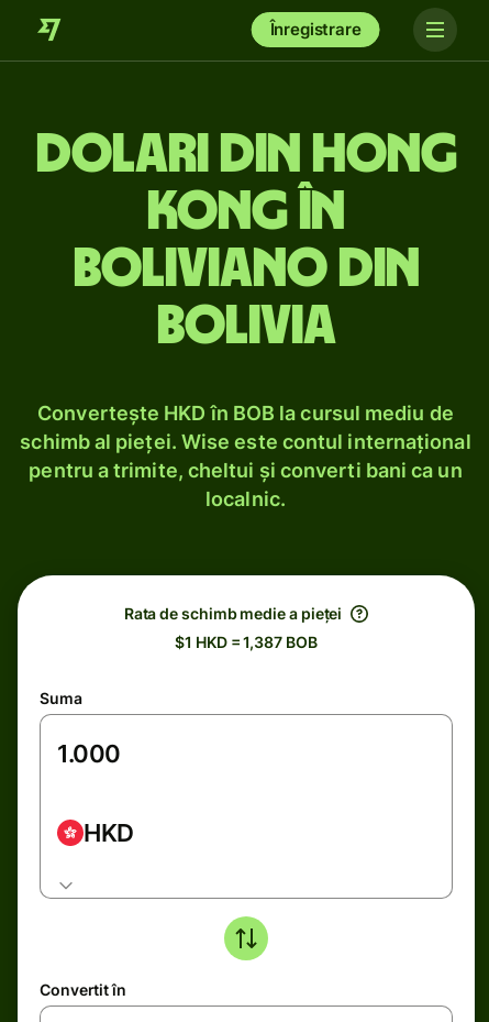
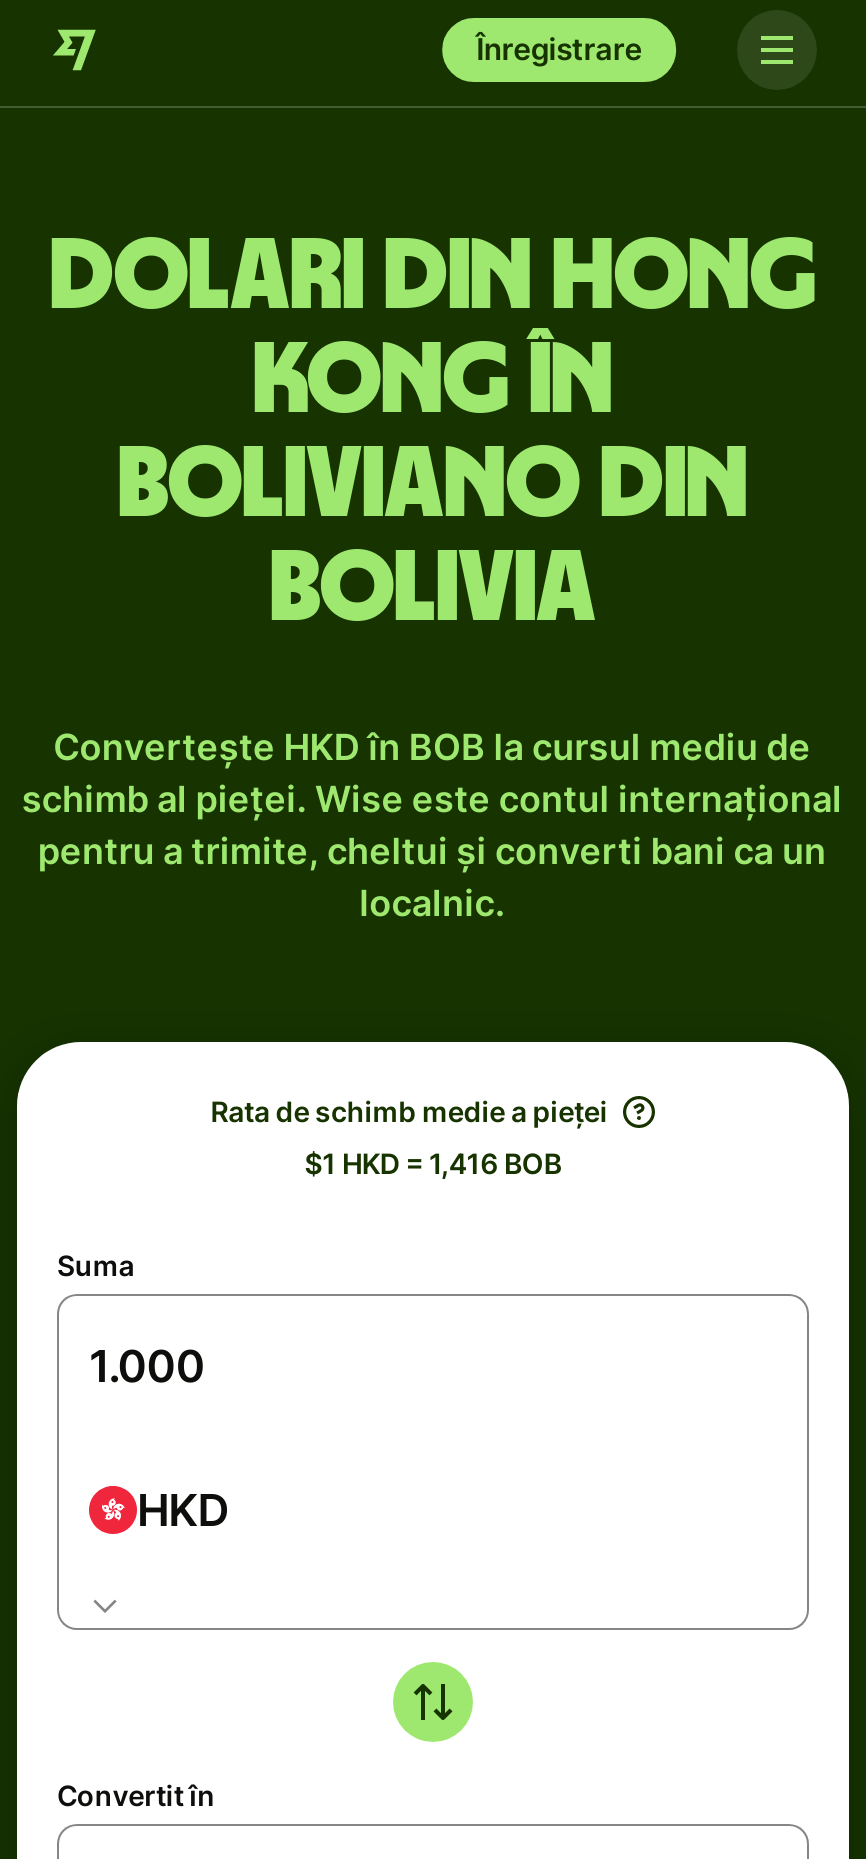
[175,633,317,651] $1 HKD = 1,387 BOB -> [305,1146,561,1180] $1 HKD = 1,416 BOB

